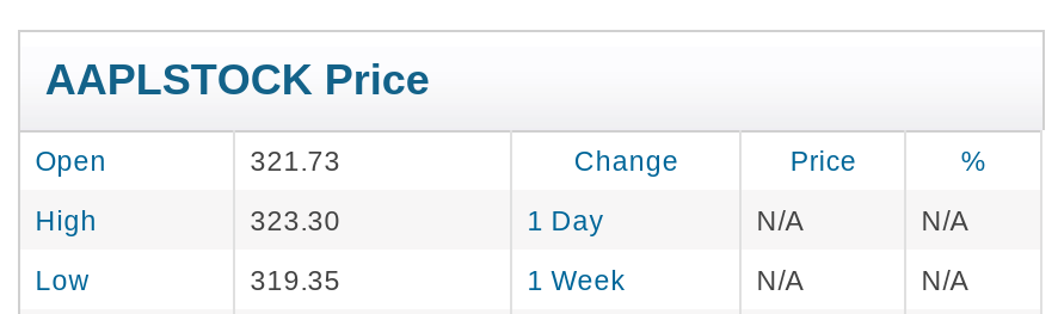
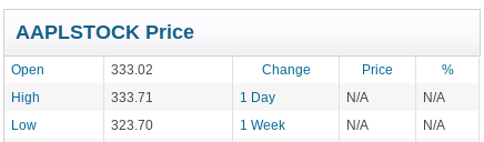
[250,145,341,176] 321.73 -> [111,62,153,77] 333.02
[250,205,341,236] 323.30 -> [111,90,153,105] 333.71
[250,265,341,296] 319.35 -> [111,118,153,132] 323.70

